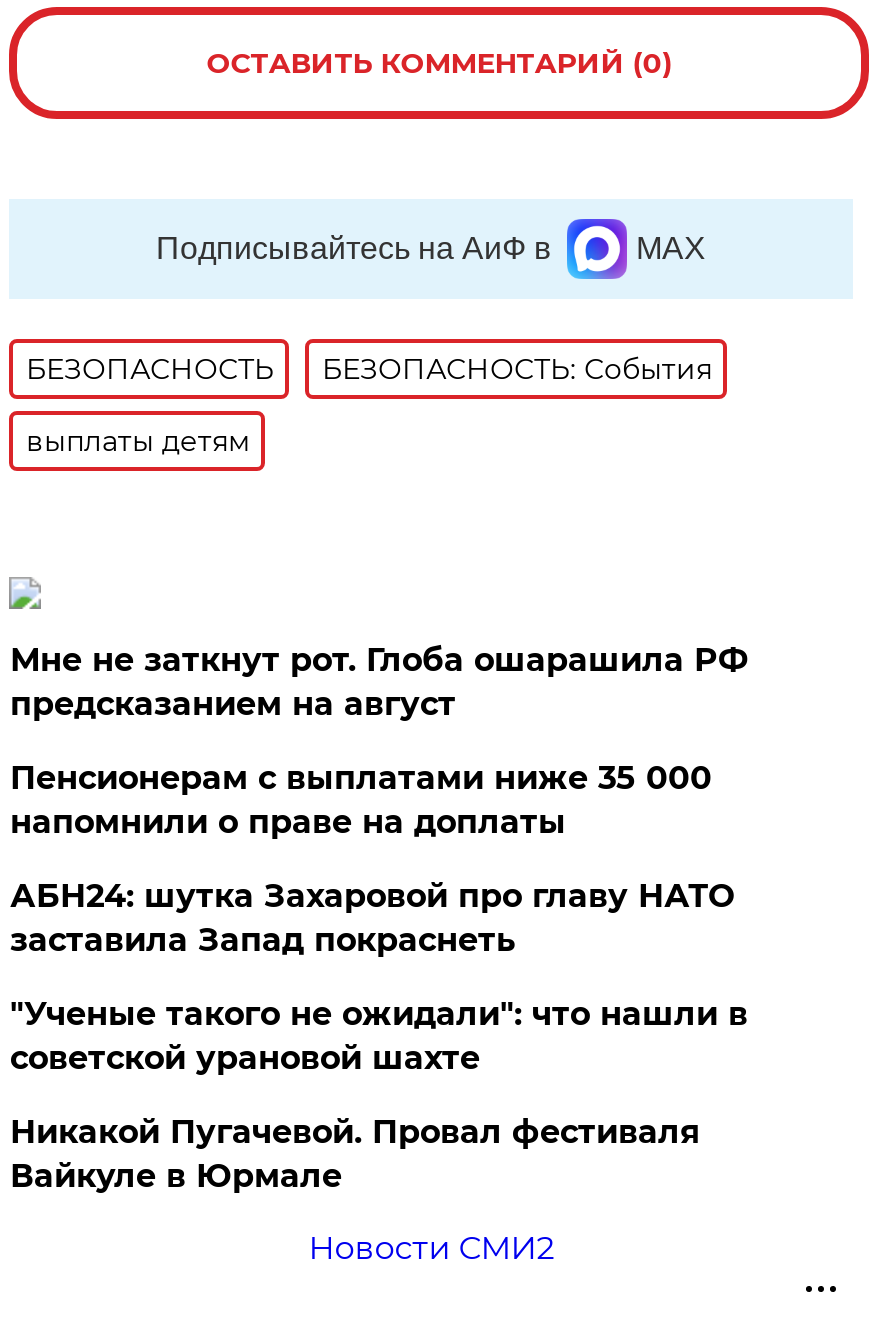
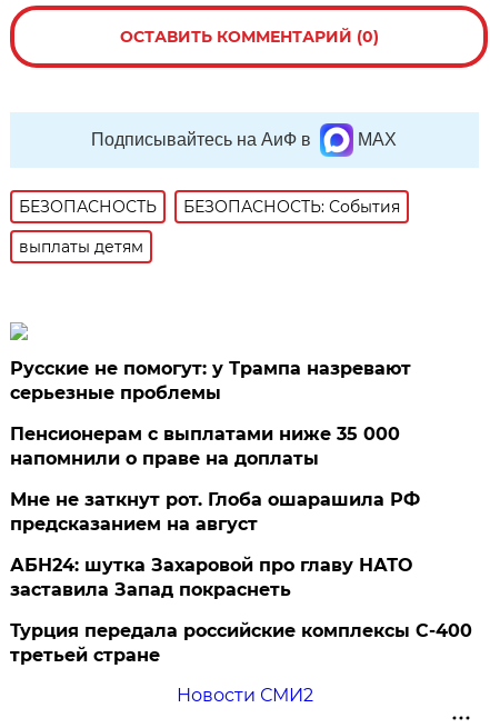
none -> [10,358,412,403] Русские не помогут: у Трампа назревают | серьезные проблемы
moved [10,641,748,723] -> [10,489,420,534]: Мне не заткнут рот. Глоба ошарашила РФ | предсказанием на август
moved [10,877,734,959] -> [10,555,413,600]: АБН24: шутка Захаровой про главу НАТО | заставила Запад покраснеть
[10,995,748,1195] "Ученые такого не ожидали": что нашли в | советской урановой шахте | Никакой Пугачевой. Провал фестиваля | Вайкуле в Юрмале -> [10,620,473,666] Турция передала российские комплексы С-400 | третьей стране

